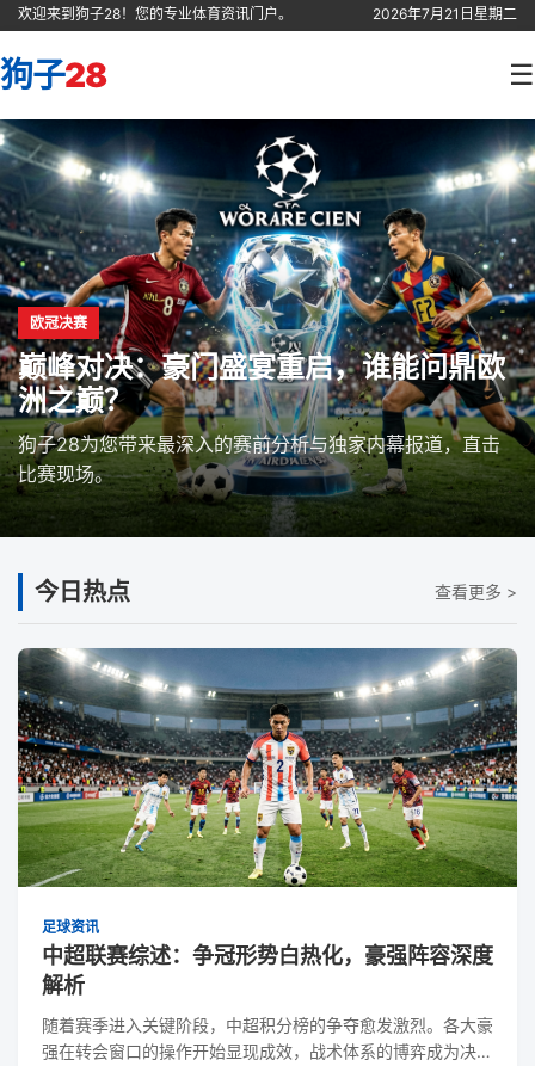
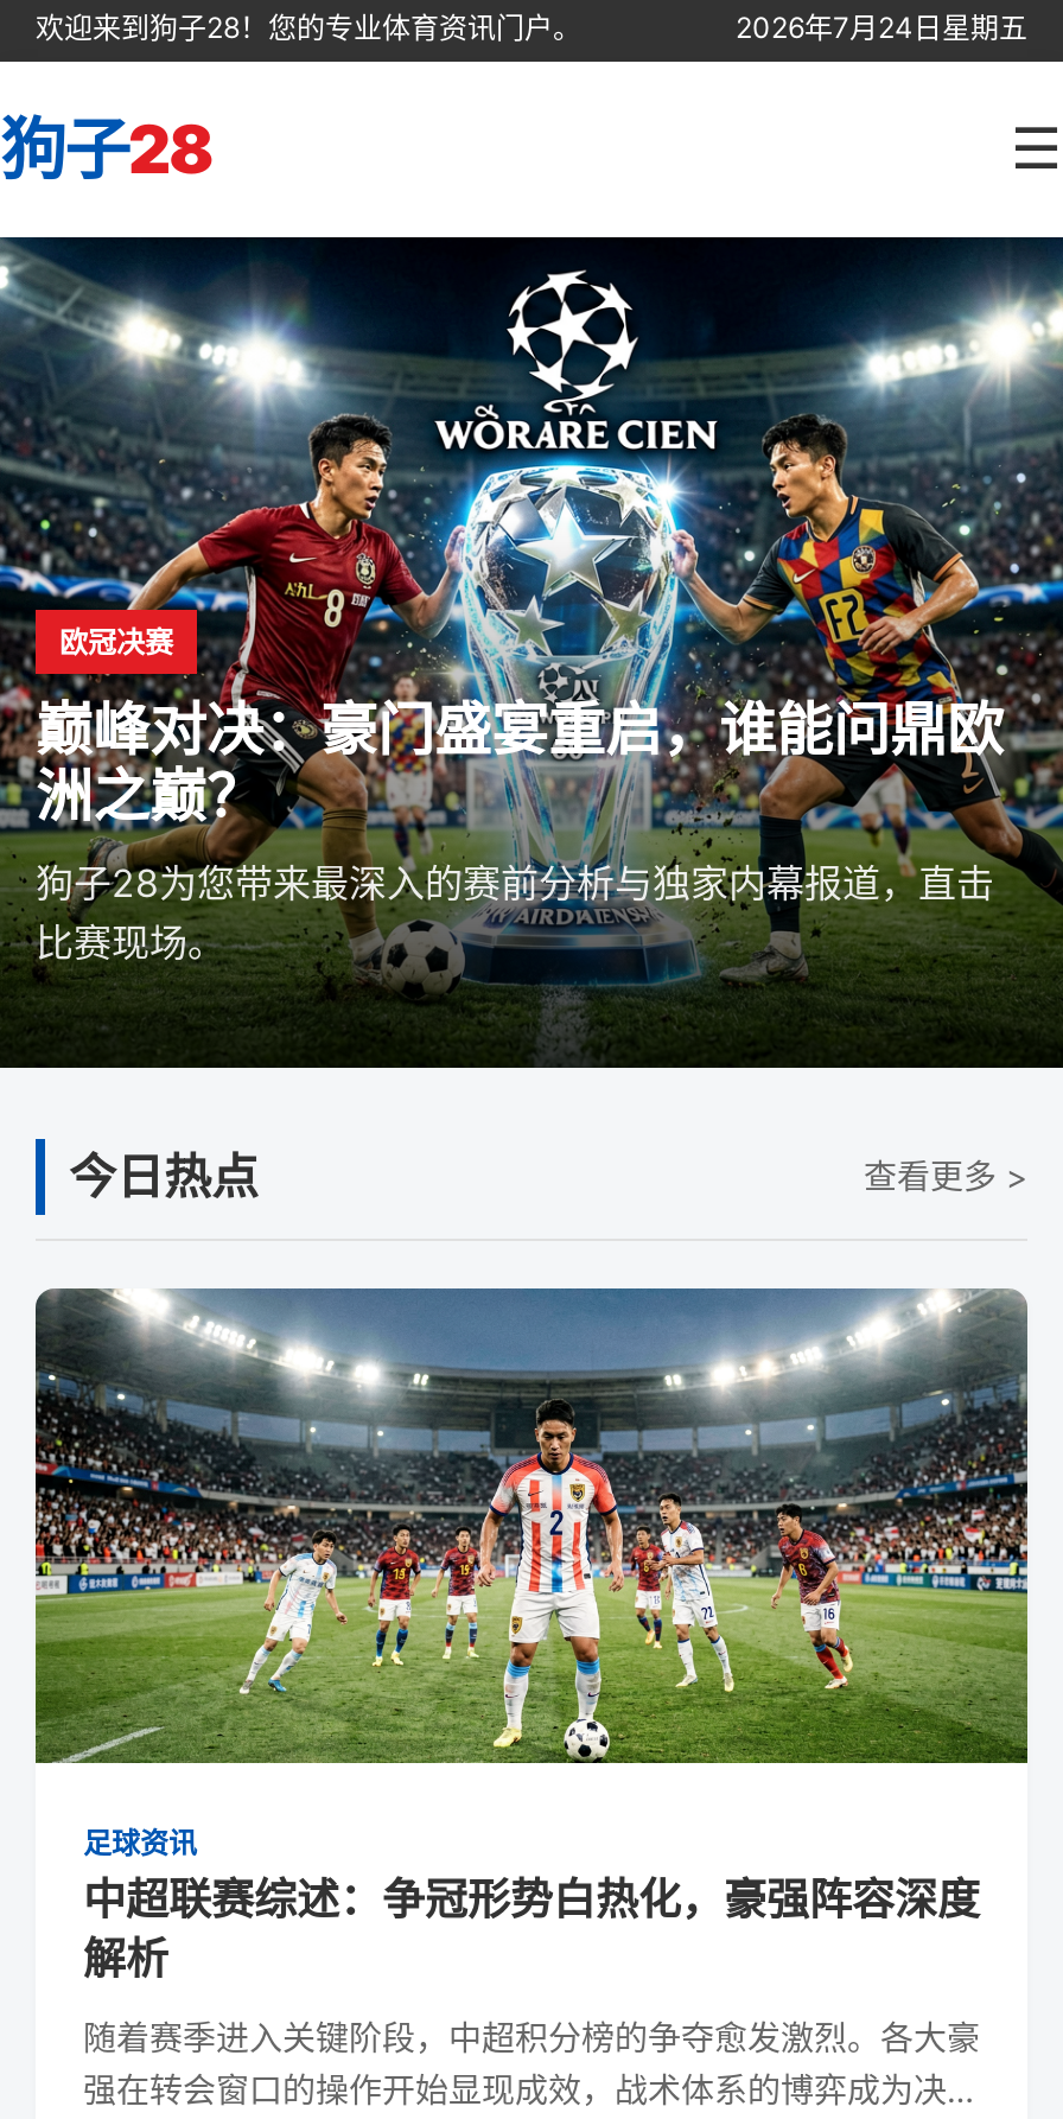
[373,5,517,23] 2026年7月21日星期二 -> [736,9,1027,45] 2026年7月24日星期五

